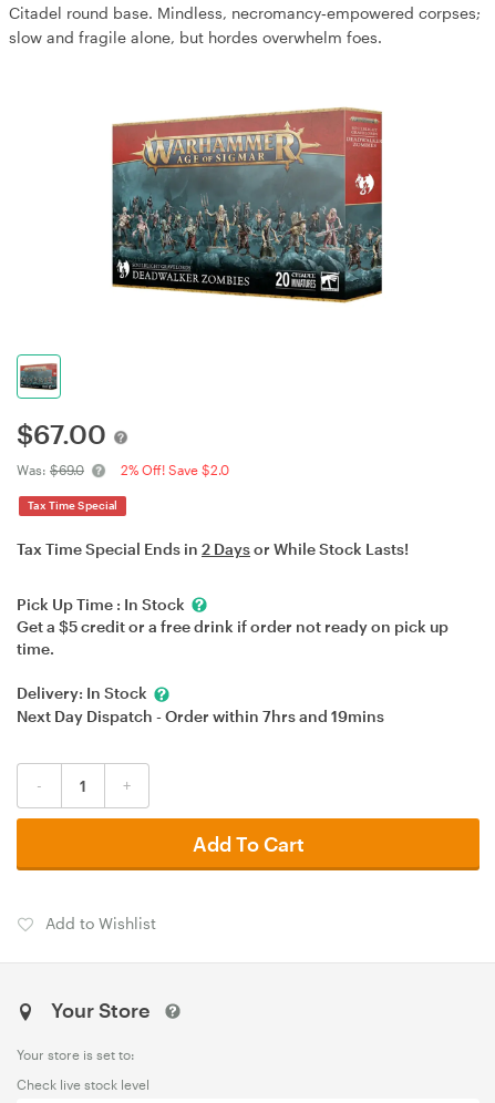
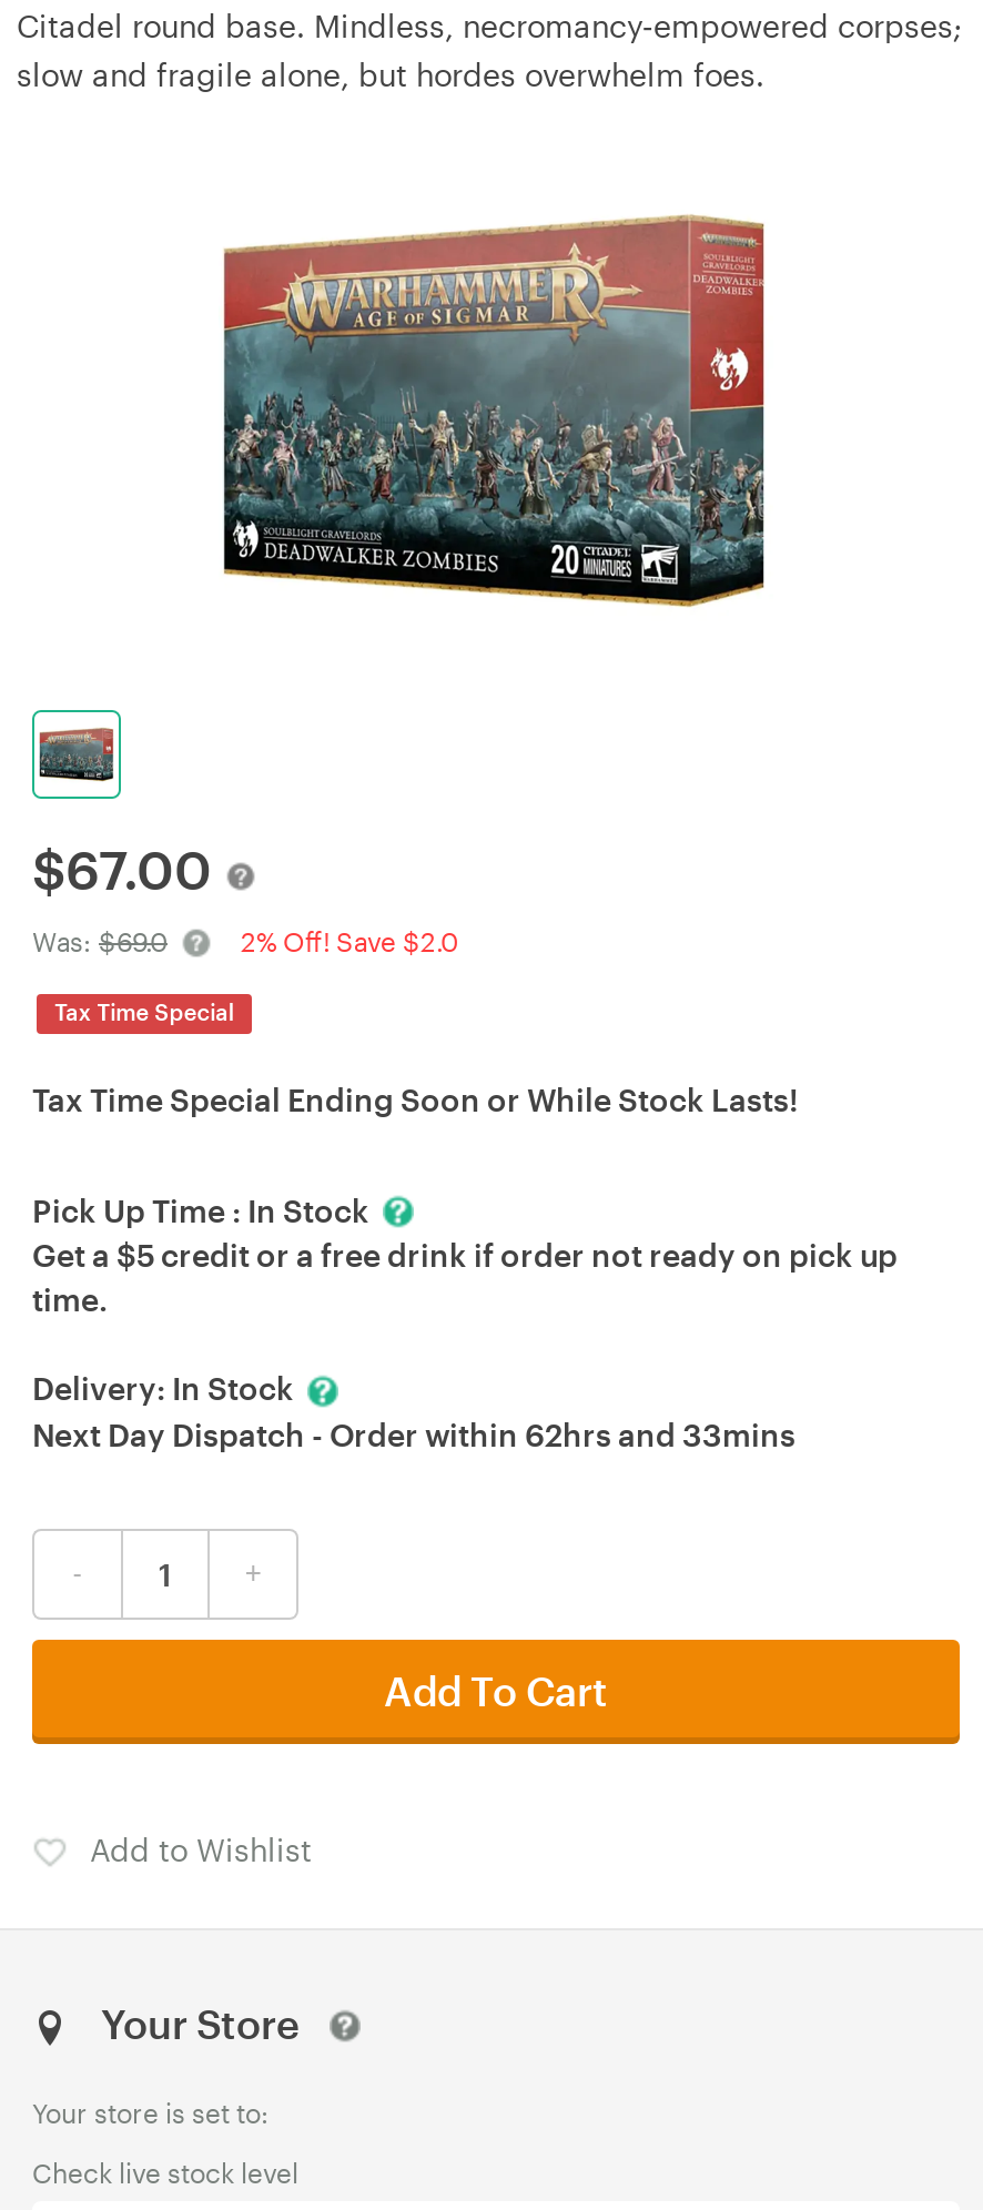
[17,539,409,558] Tax Time Special Ends in 2 Days or While Stock Lasts! -> [32,1081,798,1118] Tax Time Special Ending Soon or While Stock Lasts!
[17,706,384,725] Next Day Dispatch - Order within 7hrs and 19mins -> [32,1415,795,1453] Next Day Dispatch - Order within 62hrs and 33mins

